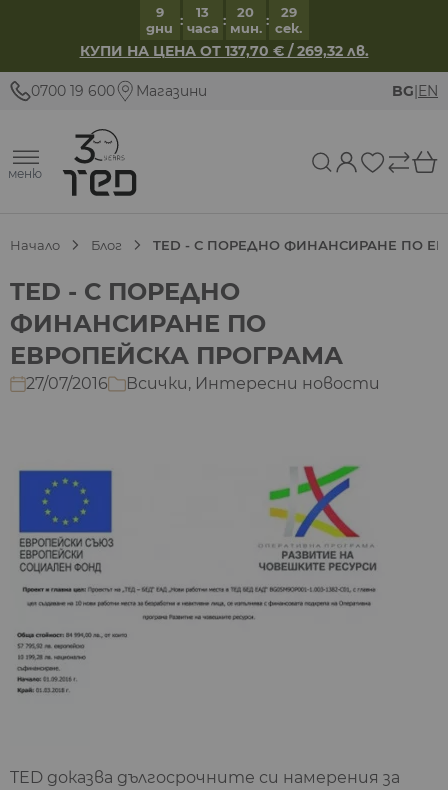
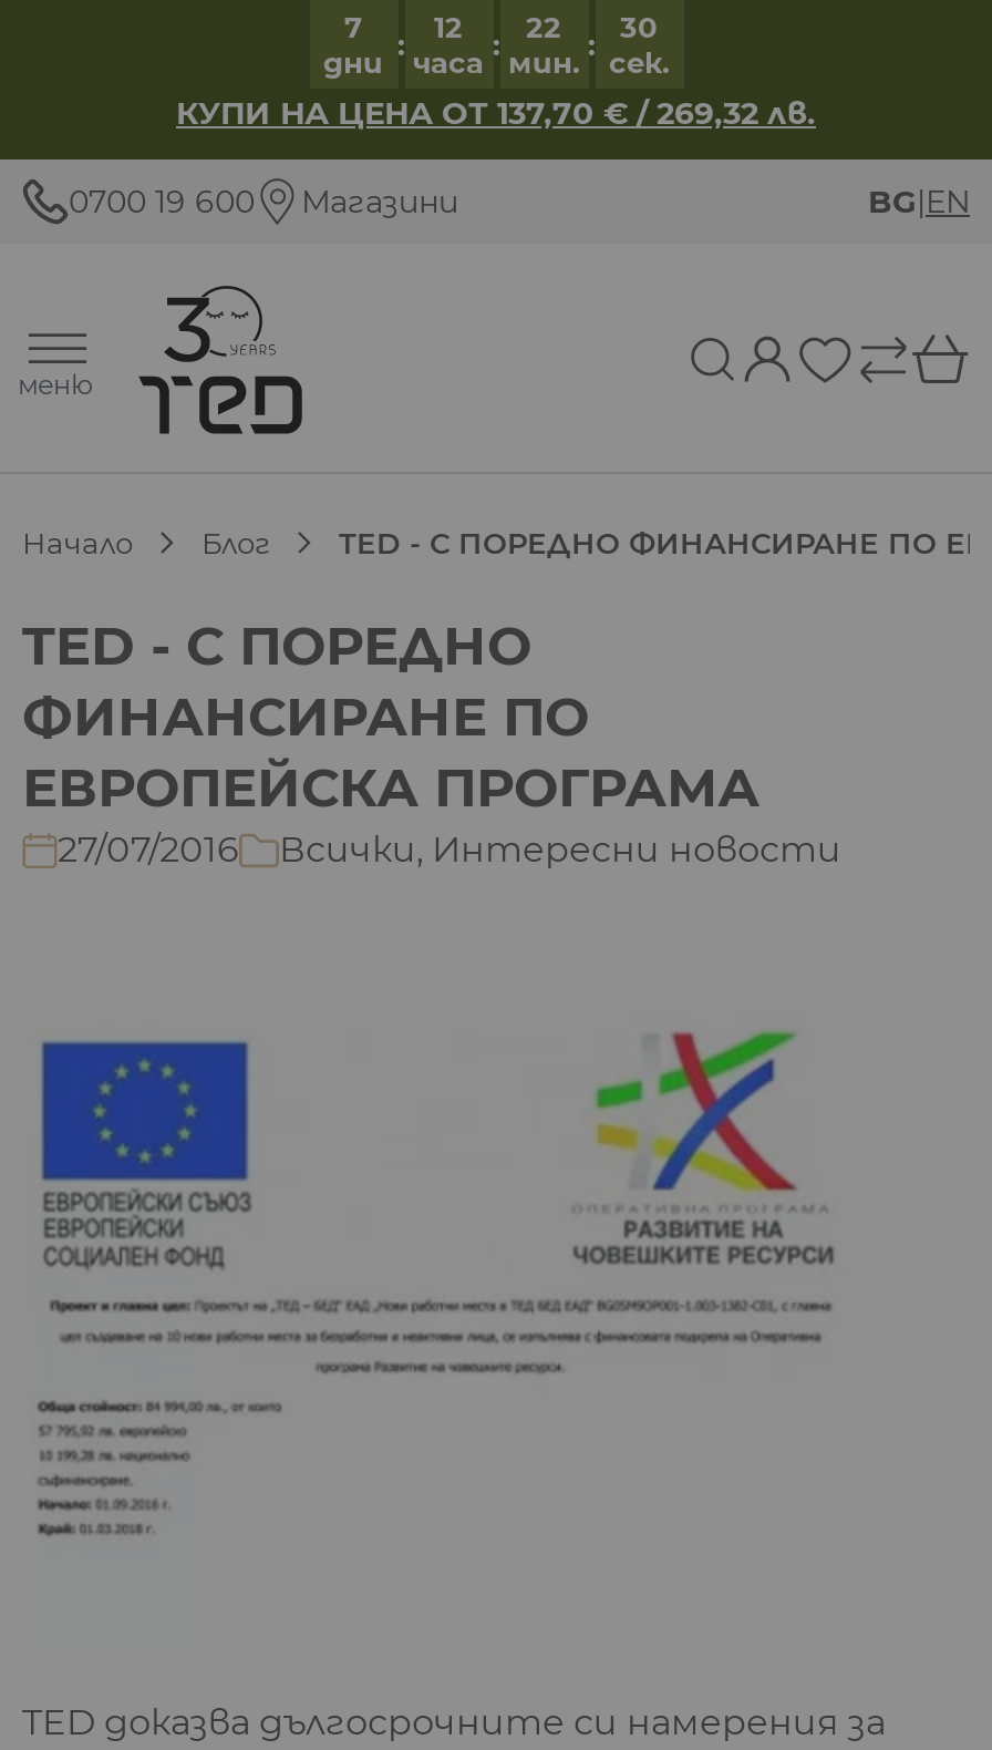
[155,4,163,20] 9 -> [344,9,362,44] 7
[196,4,209,20] 13 -> [434,9,463,44] 12
[237,4,254,20] 20 -> [526,9,561,44] 22

